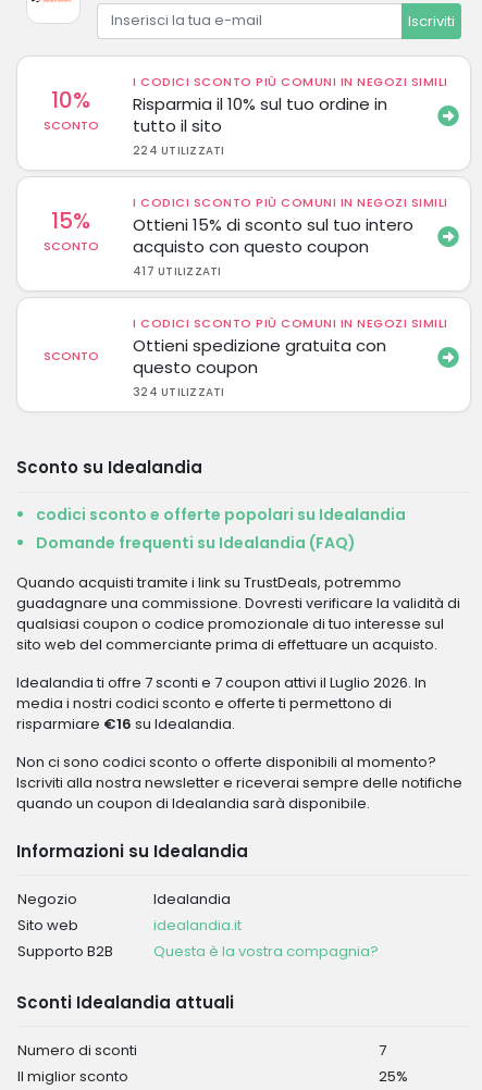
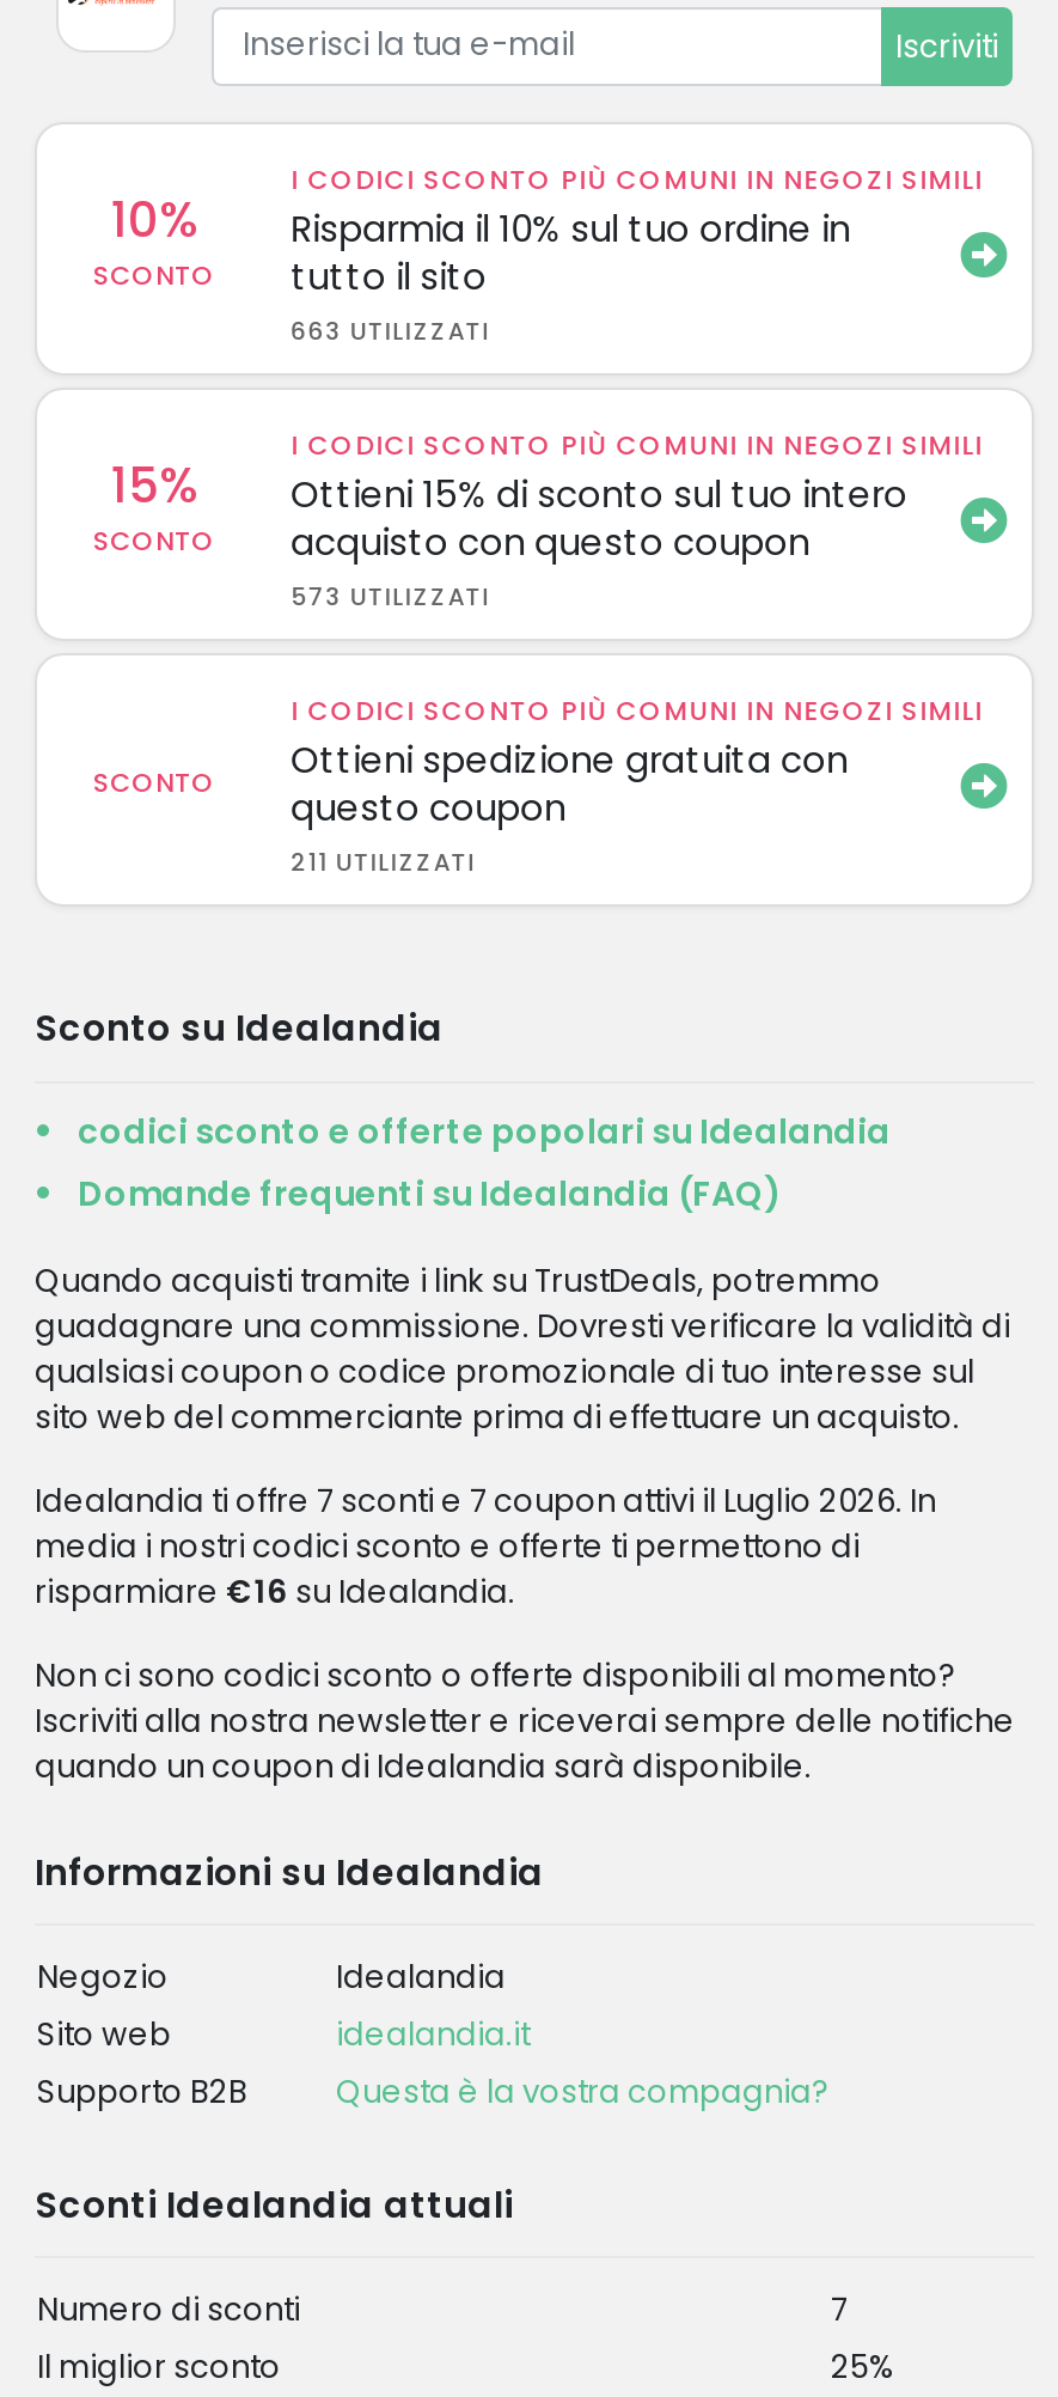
[133,143,225,159] 224 UTILIZZATI -> [291,313,490,349] 663 UTILIZZATI
[133,263,222,280] 417 UTILIZZATI -> [291,579,490,615] 573 UTILIZZATI
[133,384,225,400] 324 UTILIZZATI -> [291,844,476,880] 211 UTILIZZATI

